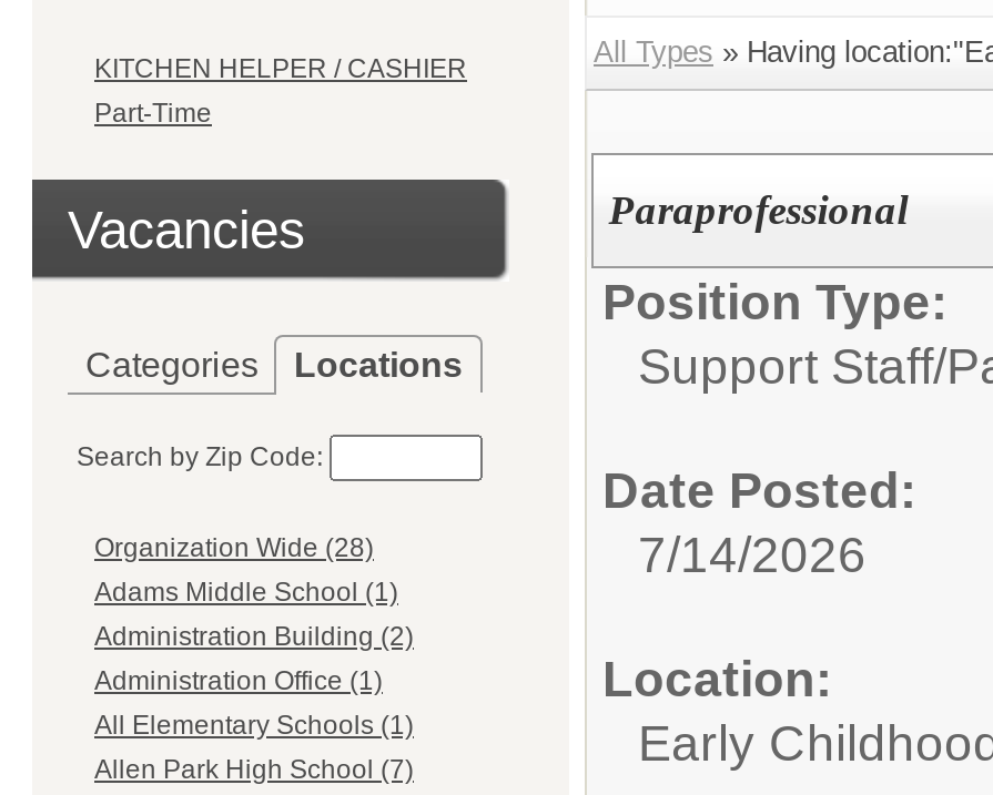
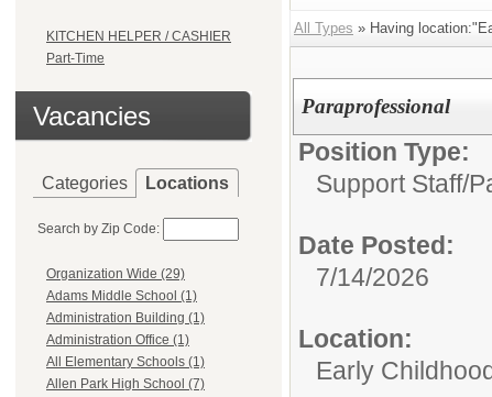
[94,533,374,564] Organization Wide (28) -> [46,266,185,282] Organization Wide (29)
[94,622,414,653] Administration Building (2) -> [46,310,205,326] Administration Building (1)

